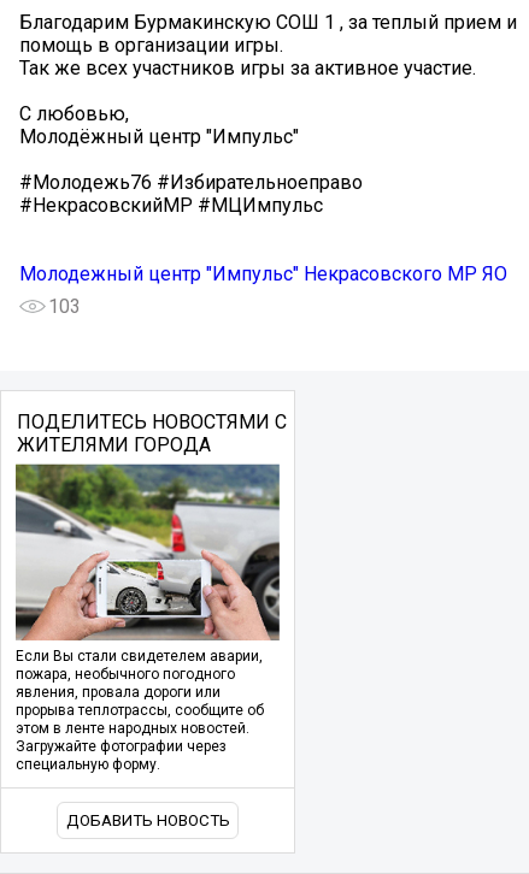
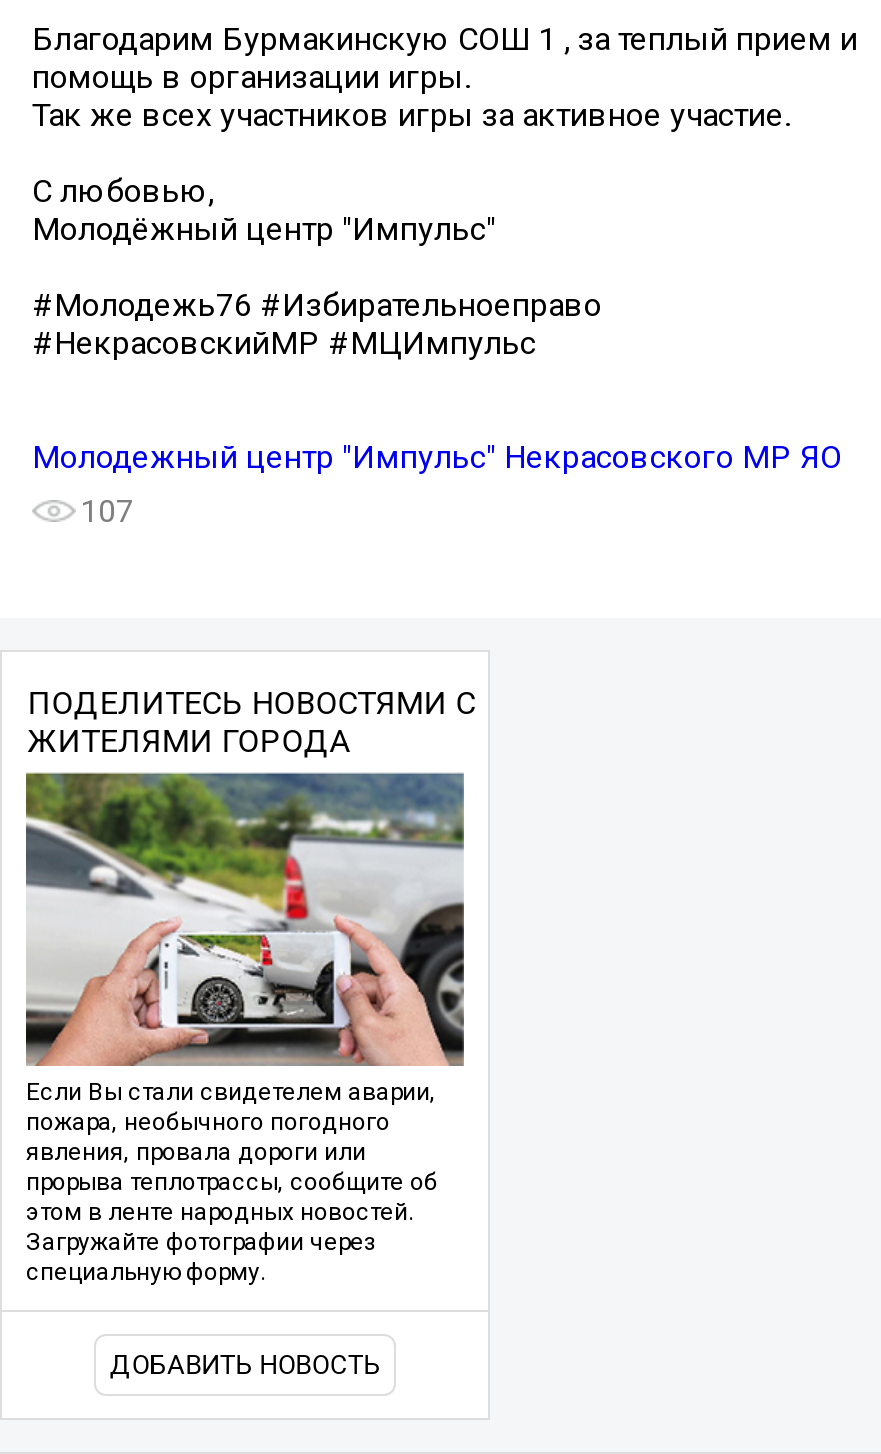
[48,295,81,318] 103 -> [80,492,134,530] 107

